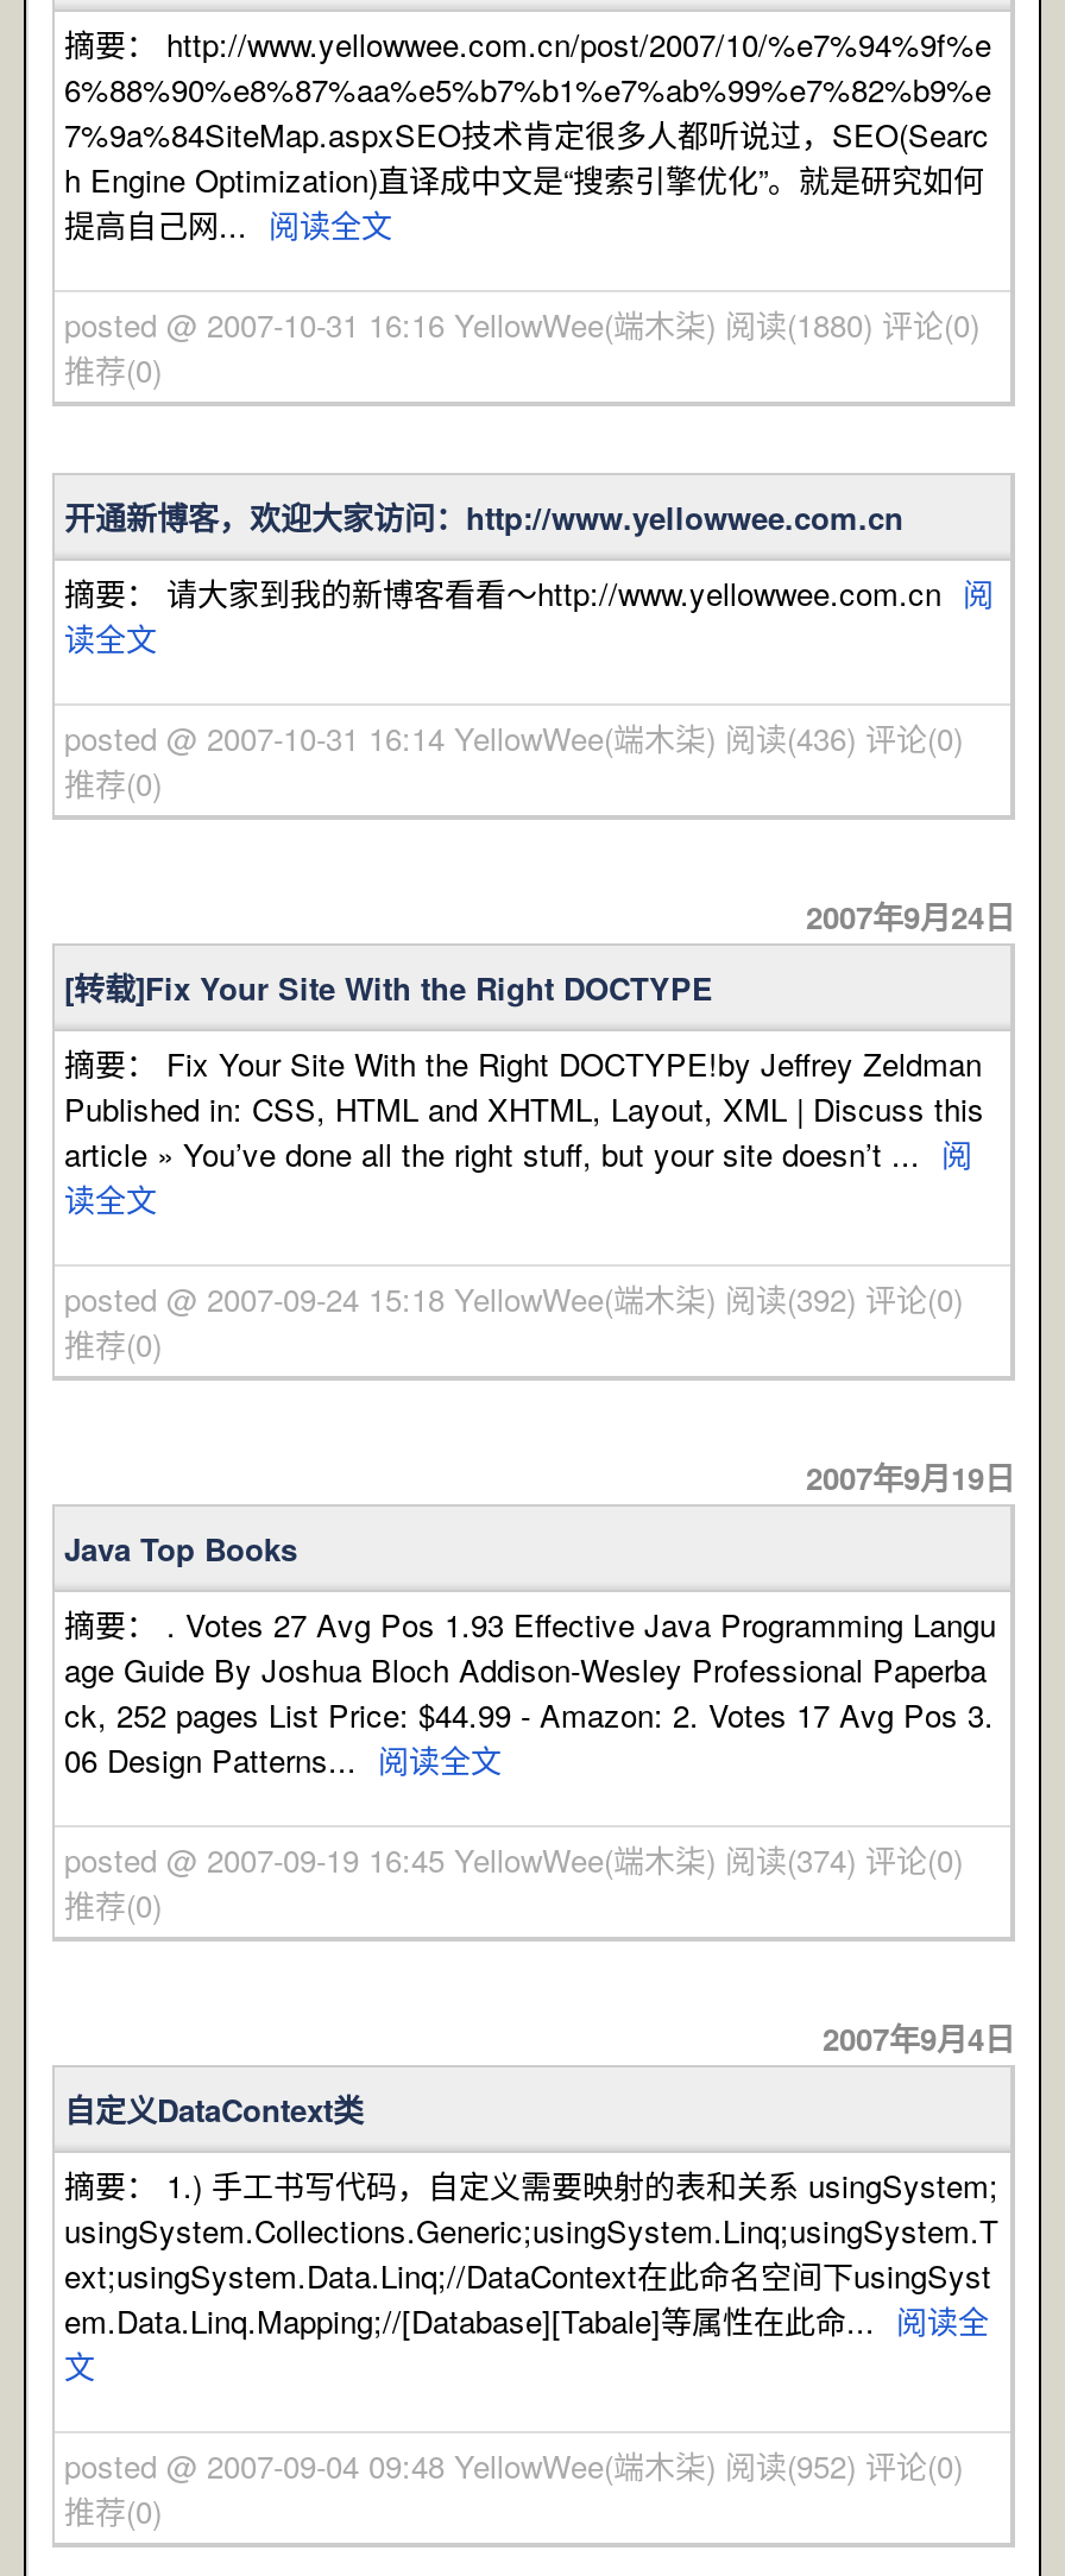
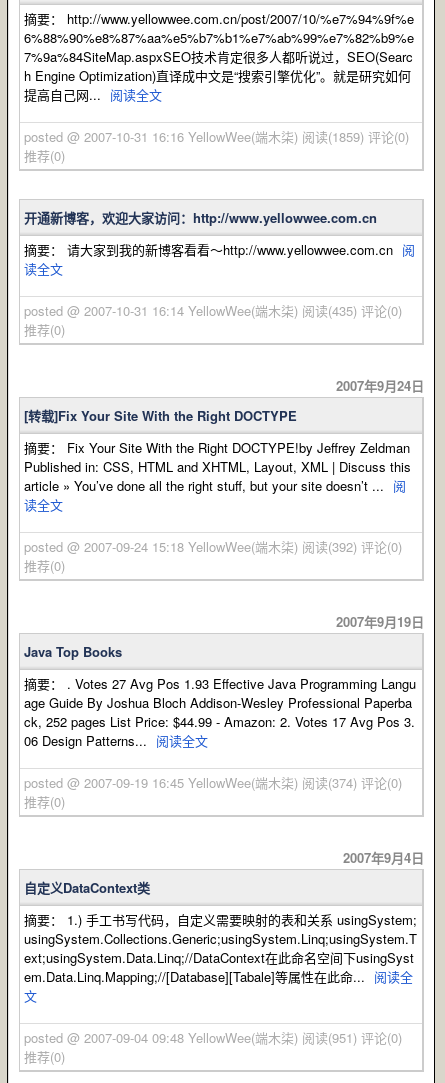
[64,302,979,347] posted @ 2007-10-31 16:16 YellowWee(端木柒)阅读(1880) 评论(0) -> [24,127,409,146] posted @ 2007-10-31 16:16 YellowWee(端木柒)阅读(1859) 评论(0)
[64,715,963,760] posted @ 2007-10-31 16:14 YellowWee(端木柒)阅读(436) 评论(0) -> [24,301,402,320] posted @ 2007-10-31 16:14 YellowWee(端木柒)阅读(435) 评论(0)
[64,2443,963,2488] posted @ 2007-09-04 09:48 YellowWee(端木柒)阅读(952) 评论(0) -> [24,1028,402,1047] posted @ 2007-09-04 09:48 YellowWee(端木柒)阅读(951) 评论(0)

